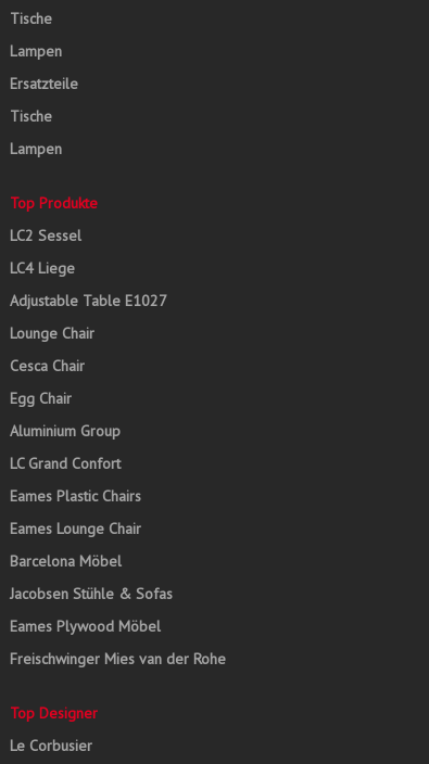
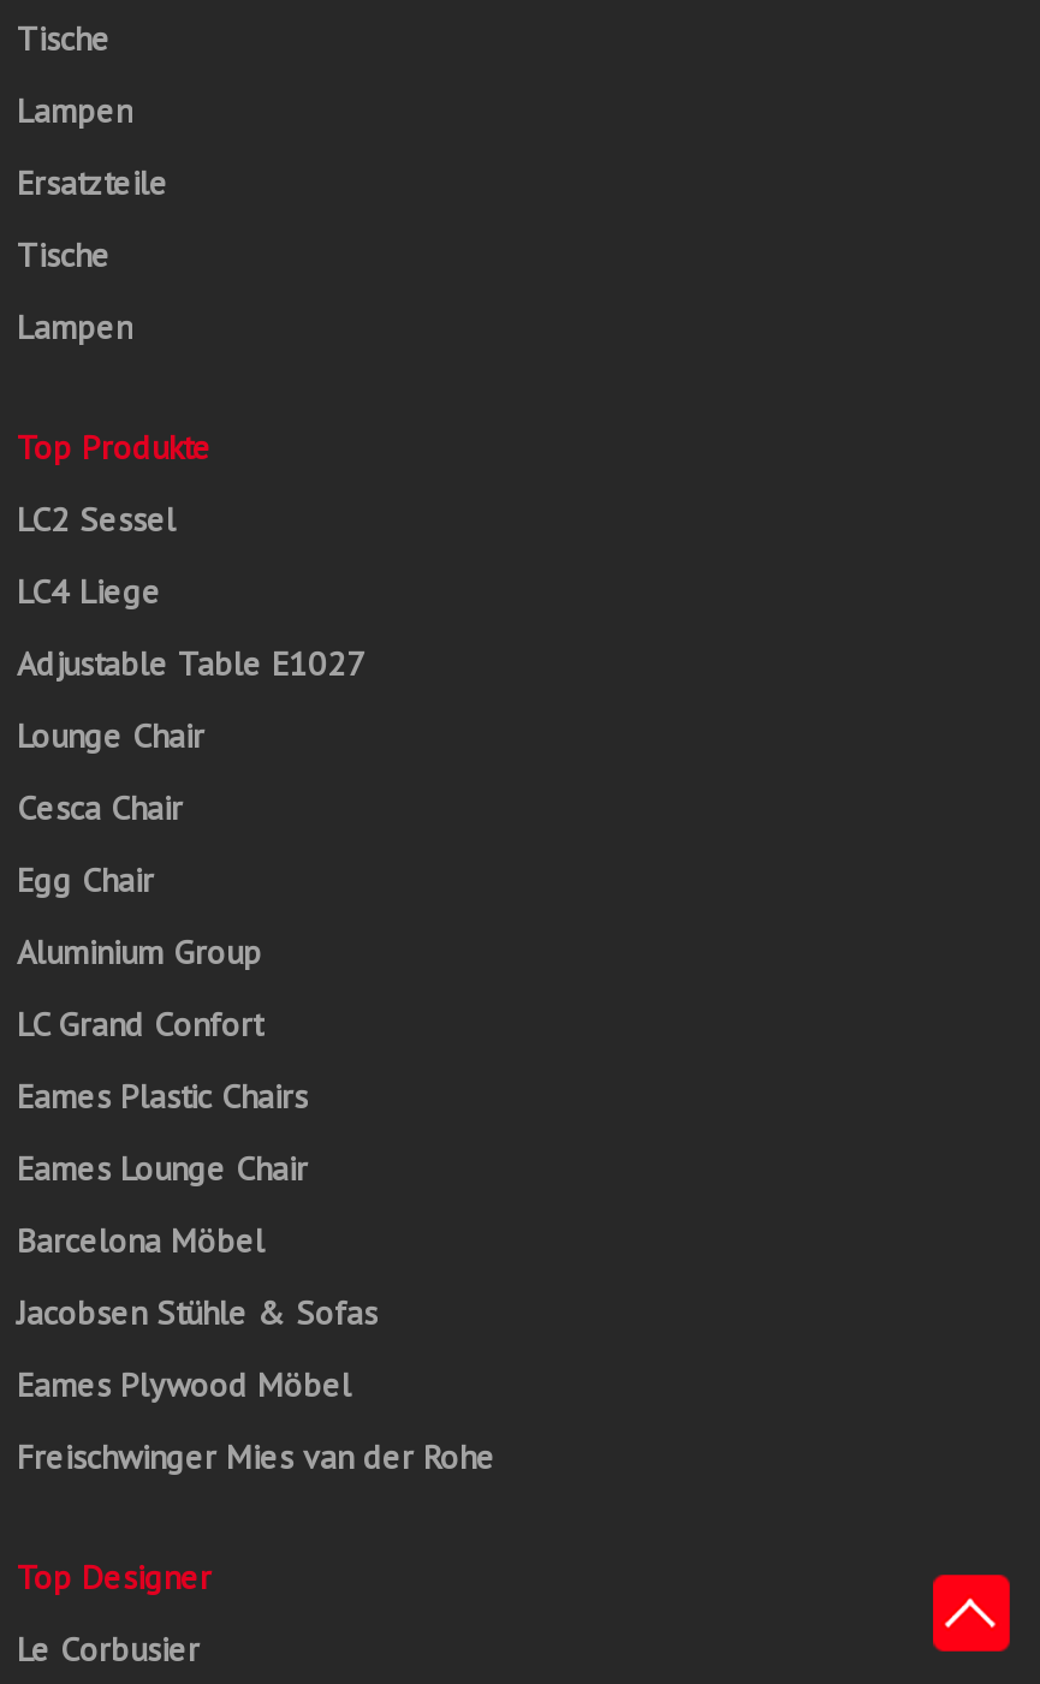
none -> [928,1570,1015,1656] [image]

